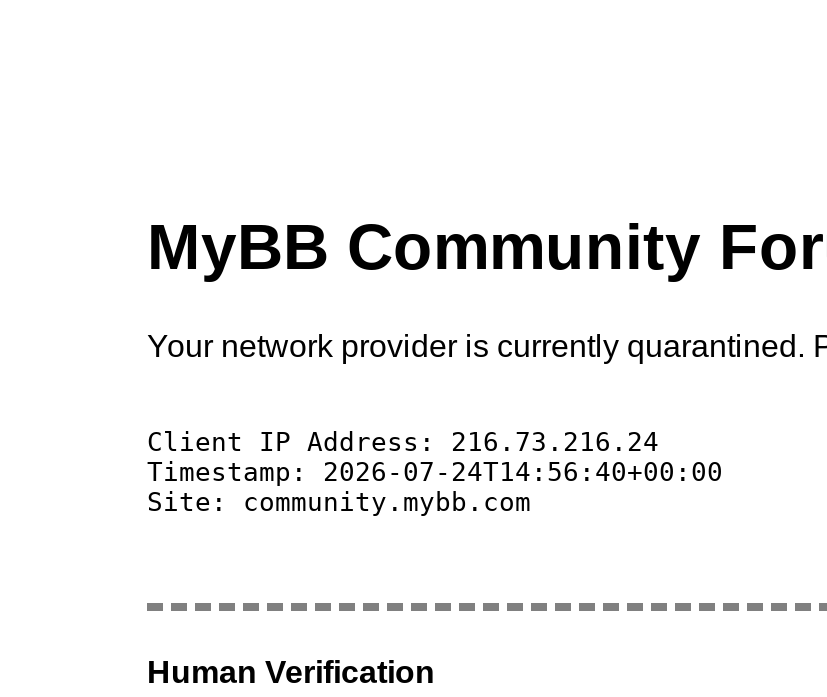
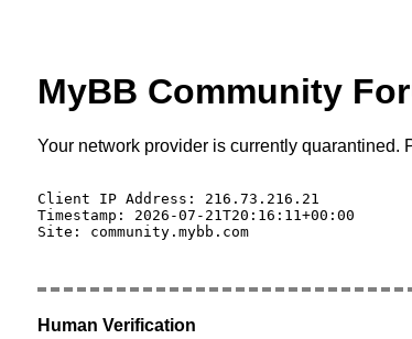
[147,427,675,457] Client IP Address: 216.73.216.24 -> [37,190,328,207] Client IP Address: 216.73.216.21
[147,457,723,487] Timestamp: 2026-07-24T14:56:40+00:00 -> [37,207,355,223] Timestamp: 2026-07-21T20:16:11+00:00

